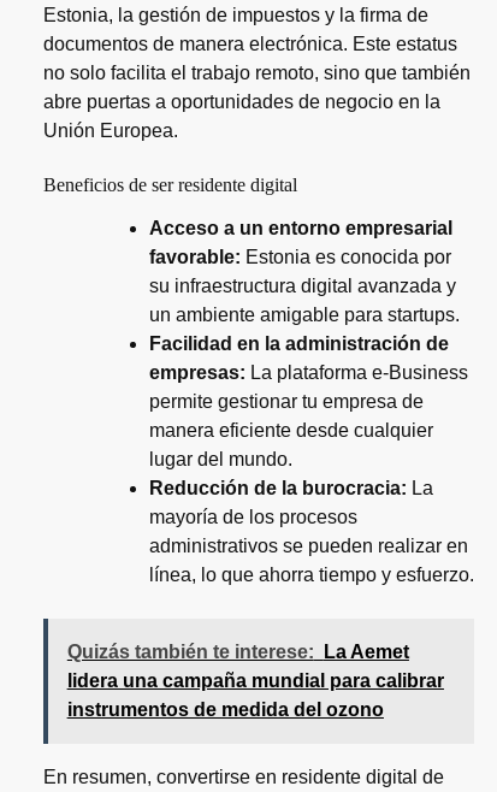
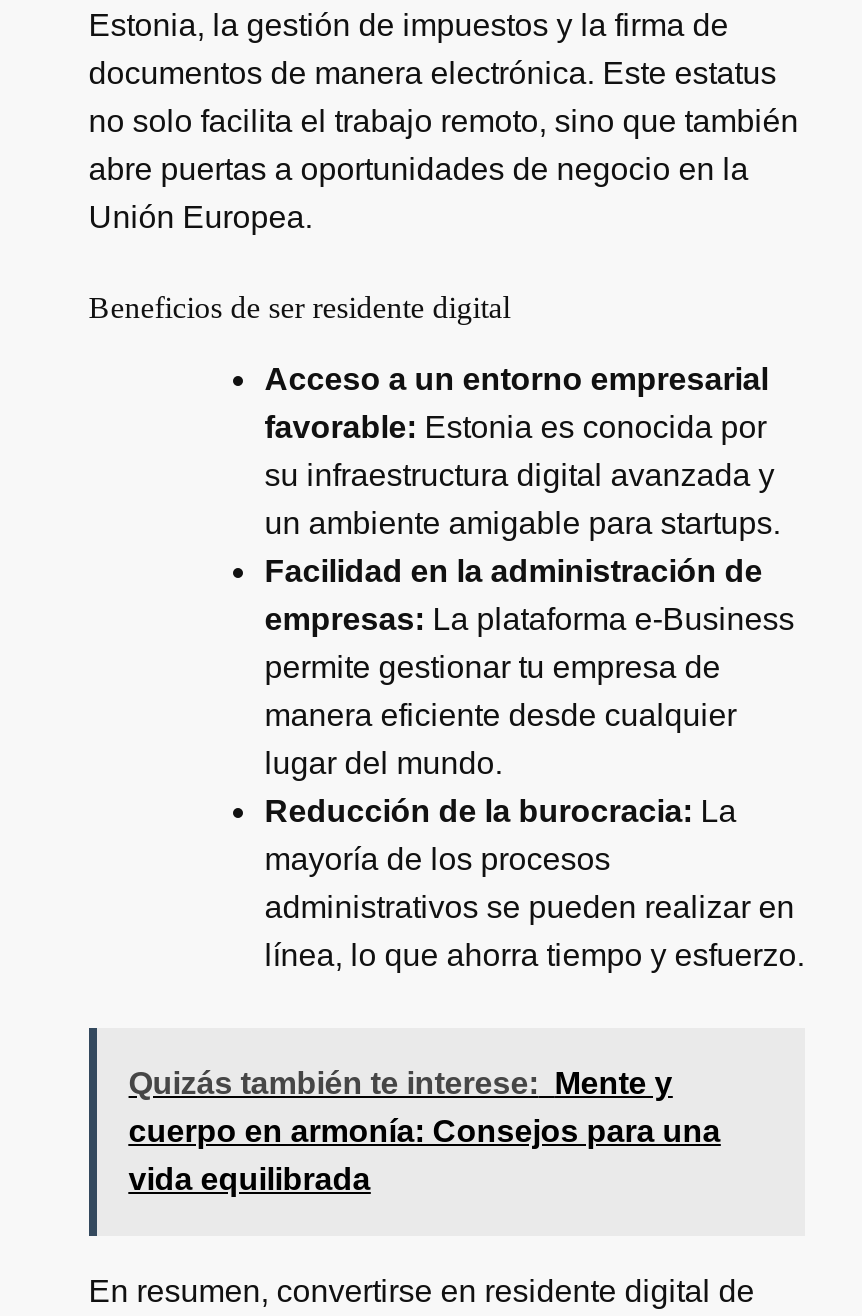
[67,641,444,719] Quizás también te interese: La Aemet | lidera una campaña mundial para calibrar | instrumentos de medida del ozono -> [129,1065,721,1195] Quizás también te interese: Mente y | cuerpo en armonía: Consejos para una | vida equilibrada

